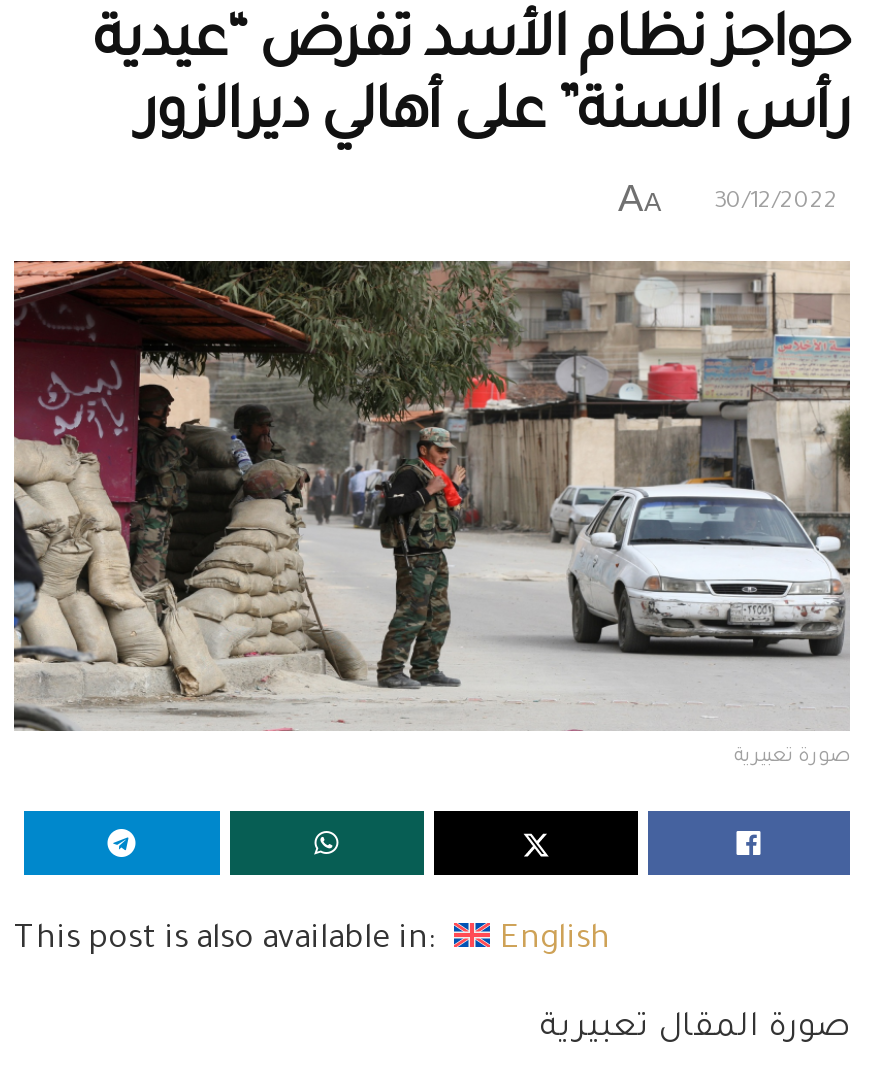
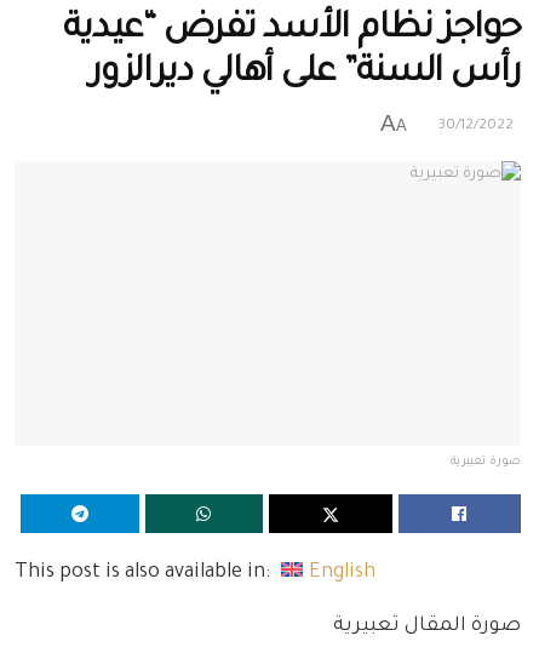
[12,259,852,733] [image] -> none

